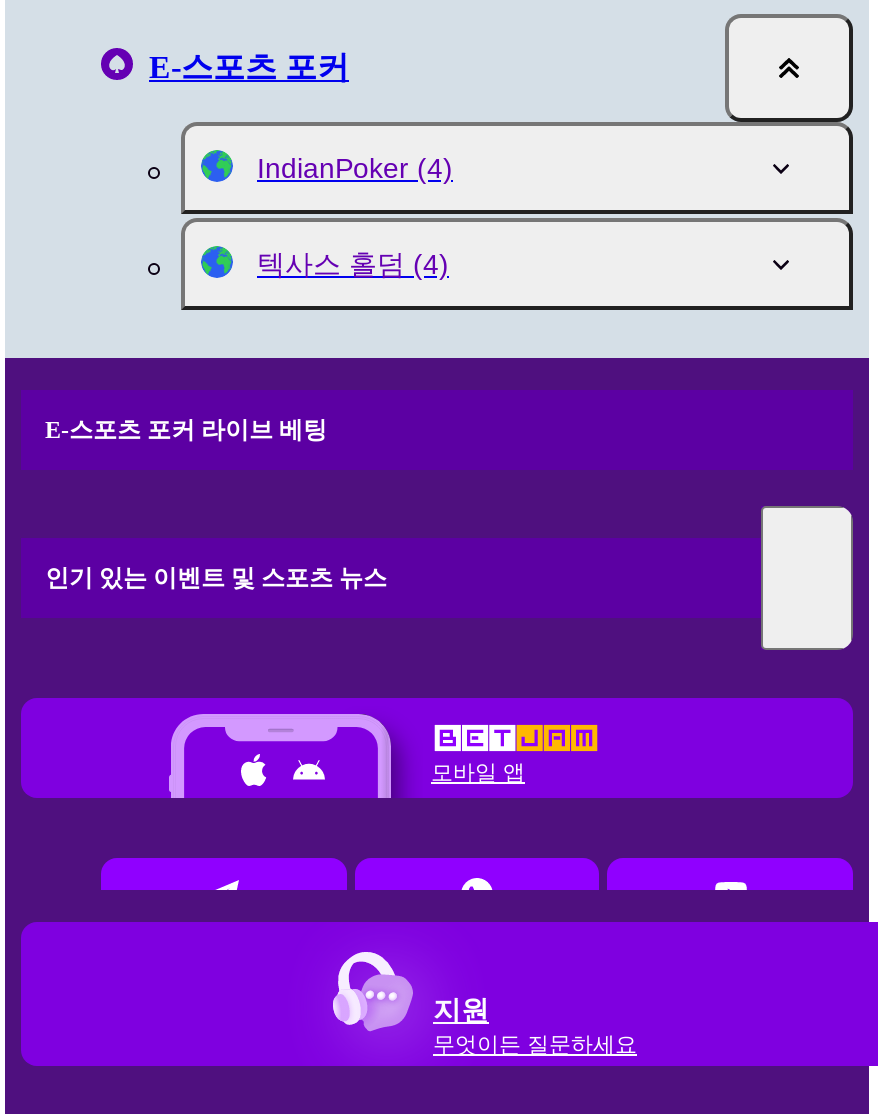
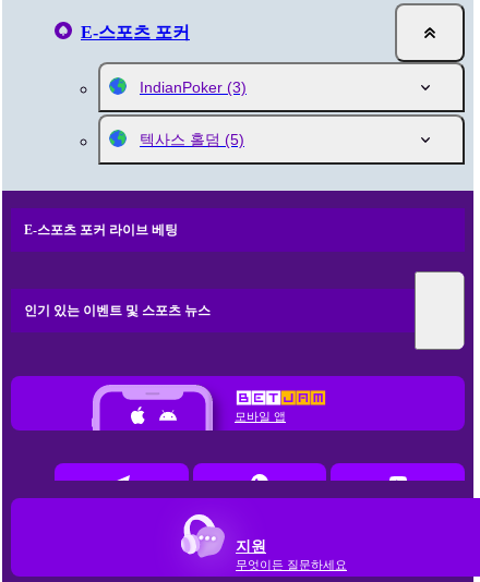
[257,152,453,184] IndianPoker (4) -> [140,78,247,96] IndianPoker (3)
[257,248,449,280] 텍사스 홀덤 (4) -> [140,131,244,148] 텍사스 홀덤 (5)

